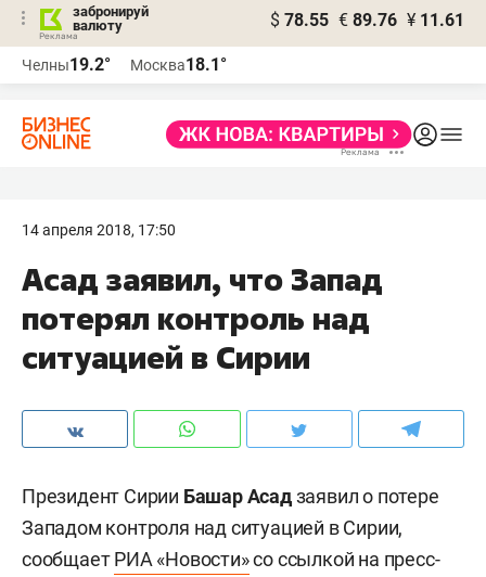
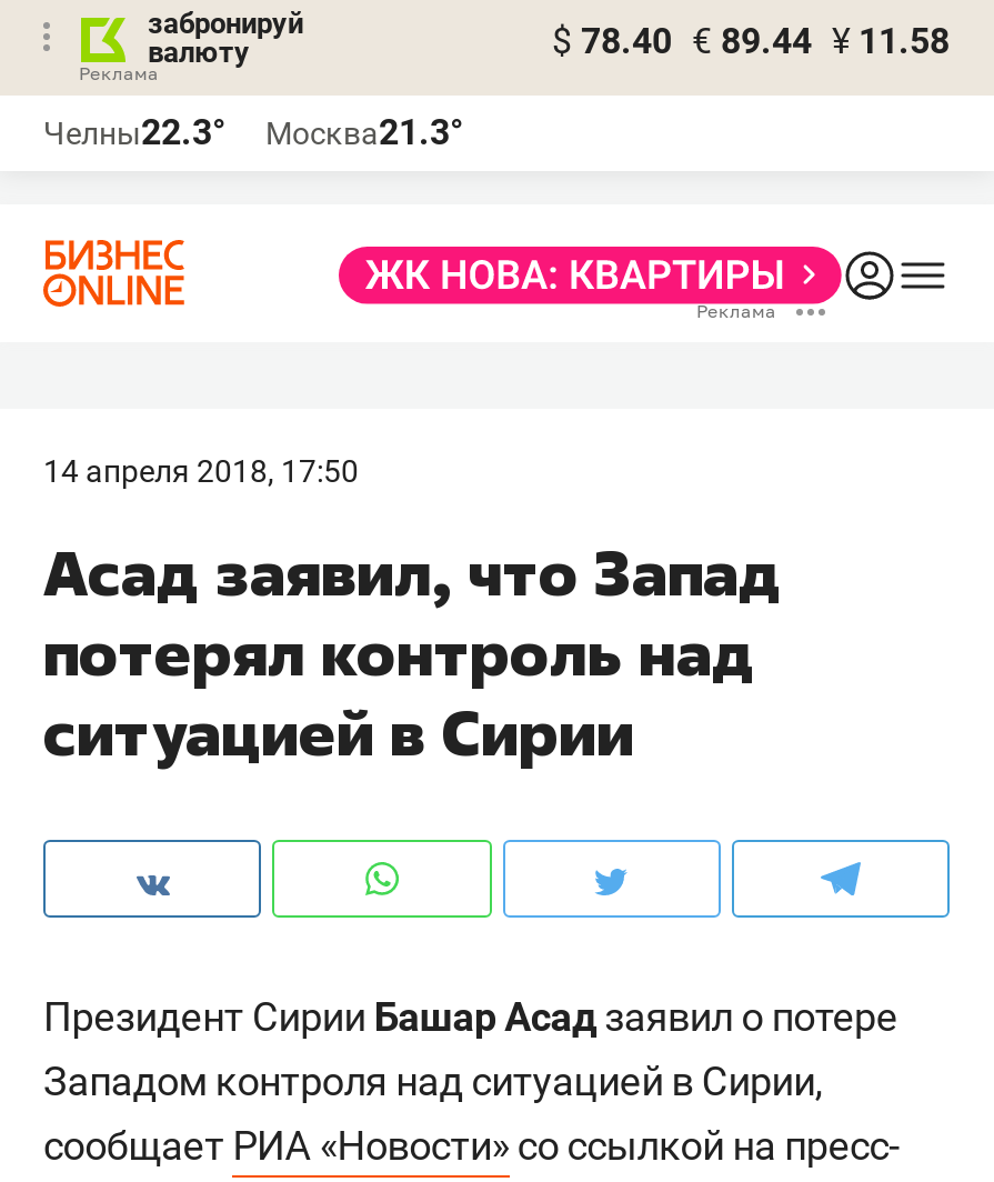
[270,10,464,30] $ 78.55 € 89.76 ¥ 11.61 -> [552,20,950,62] $ 78.40 € 89.44 ¥ 11.58
[22,54,111,75] Челны19.2° -> [43,111,225,153] Челны22.3°
[130,54,227,75] Москва18.1° -> [265,111,463,153] Москва21.3°

